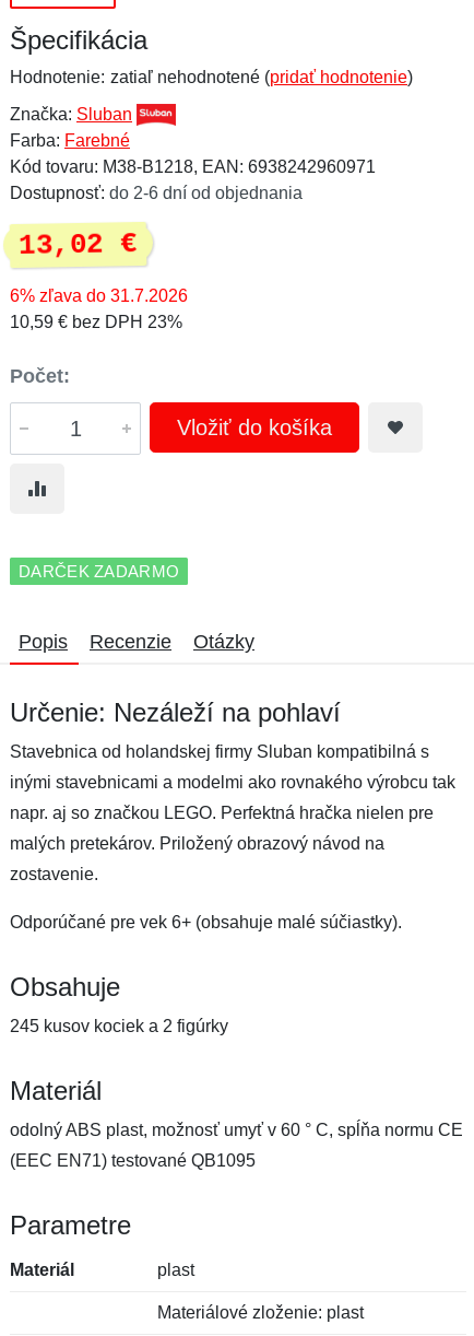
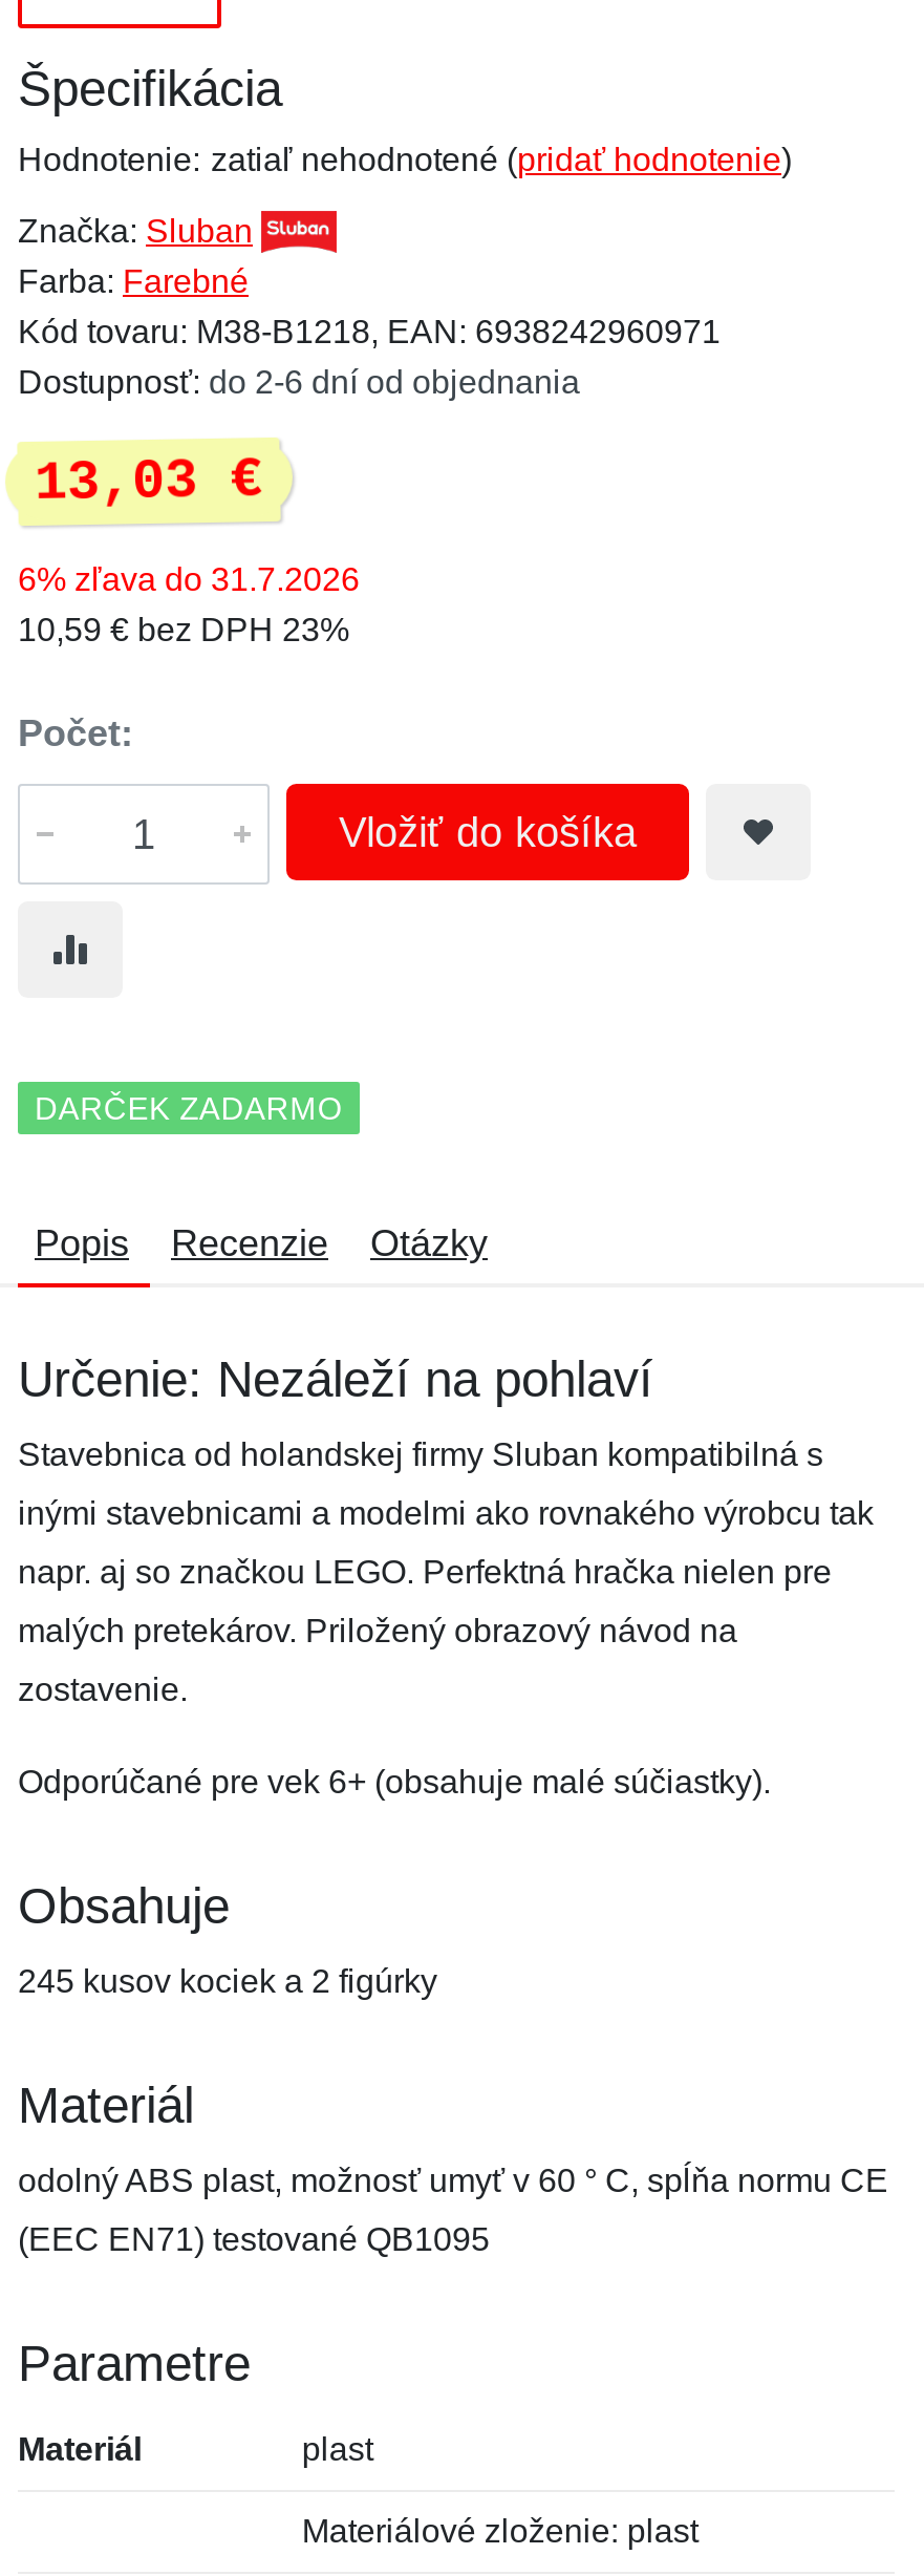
[18,228,138,262] 13,02 € -> [34,448,263,515] 13,03 €

